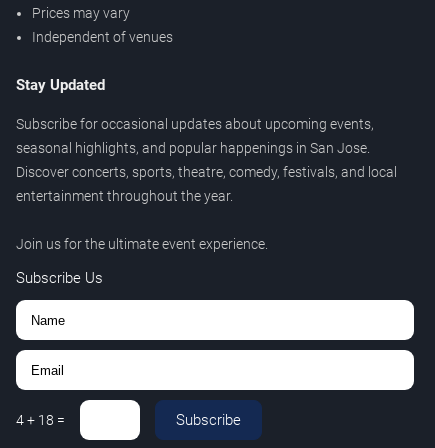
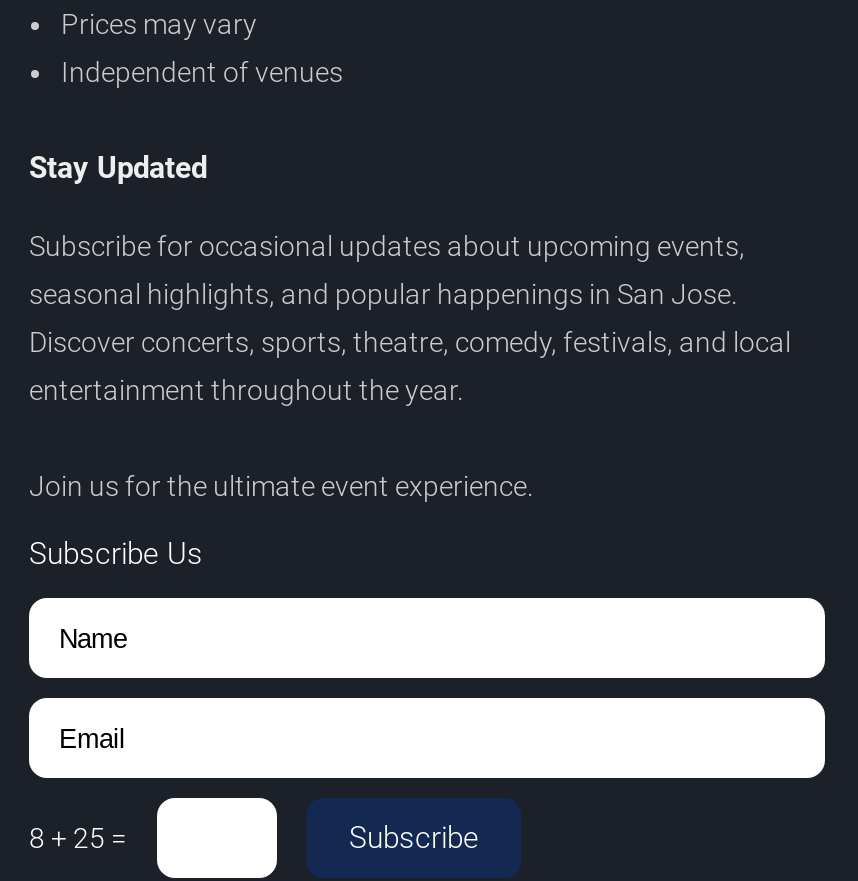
[16,412,65,428] 4 + 18 = -> [29,823,127,855] 8 + 25 =

